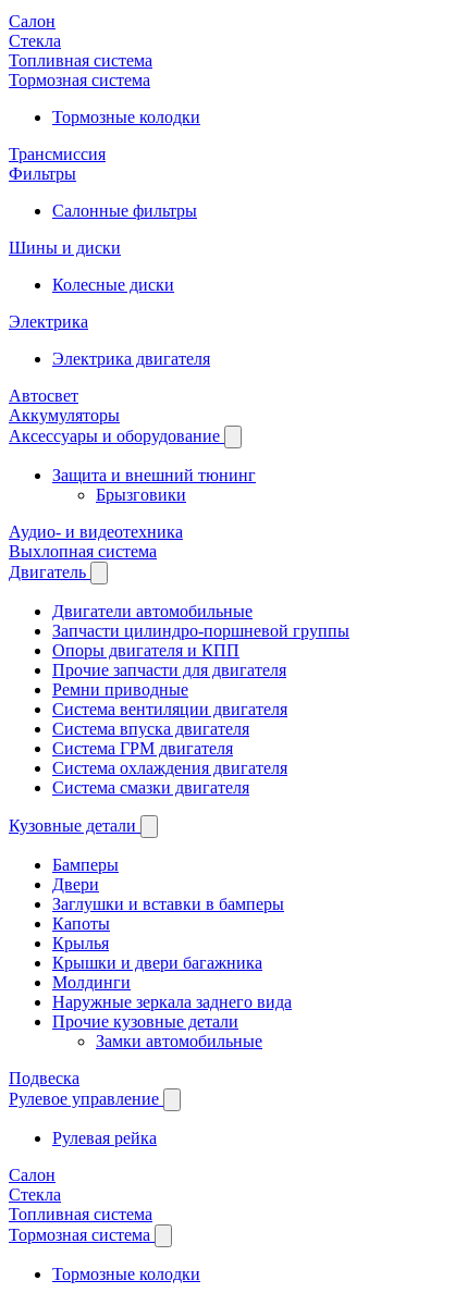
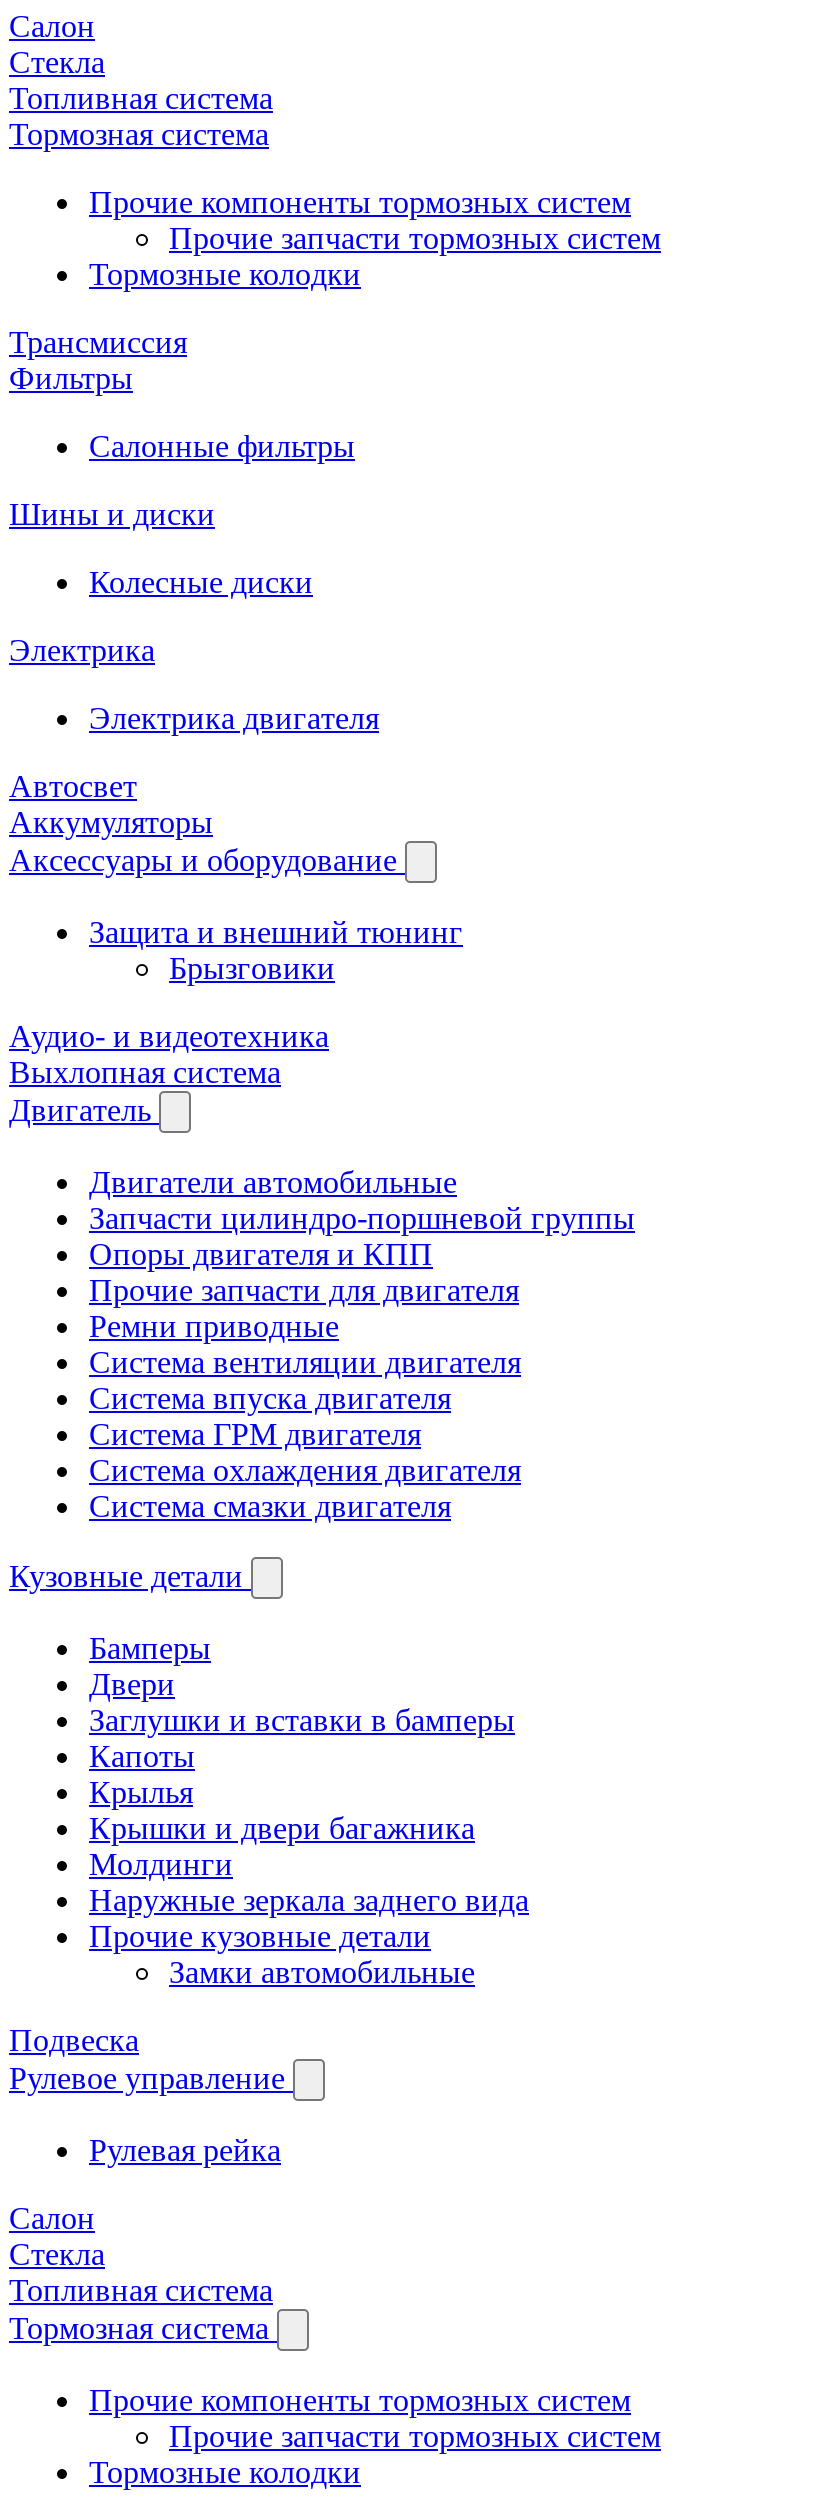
none -> [89,186,661,256] Прочие компоненты тормозных систем | Прочие запчасти тормозных систем
none -> [89,2384,661,2454] Прочие компоненты тормозных систем | Прочие запчасти тормозных систем

